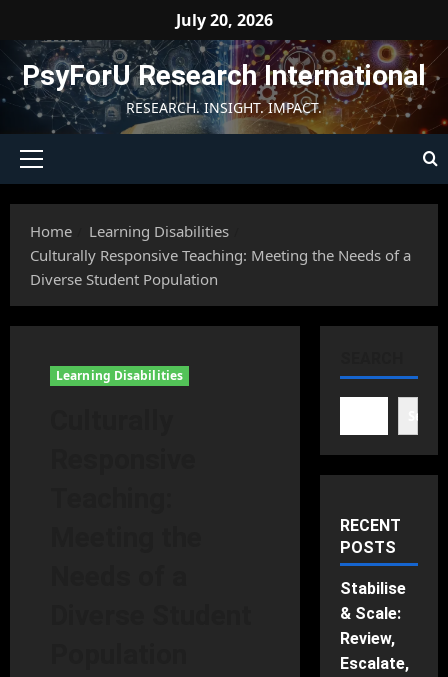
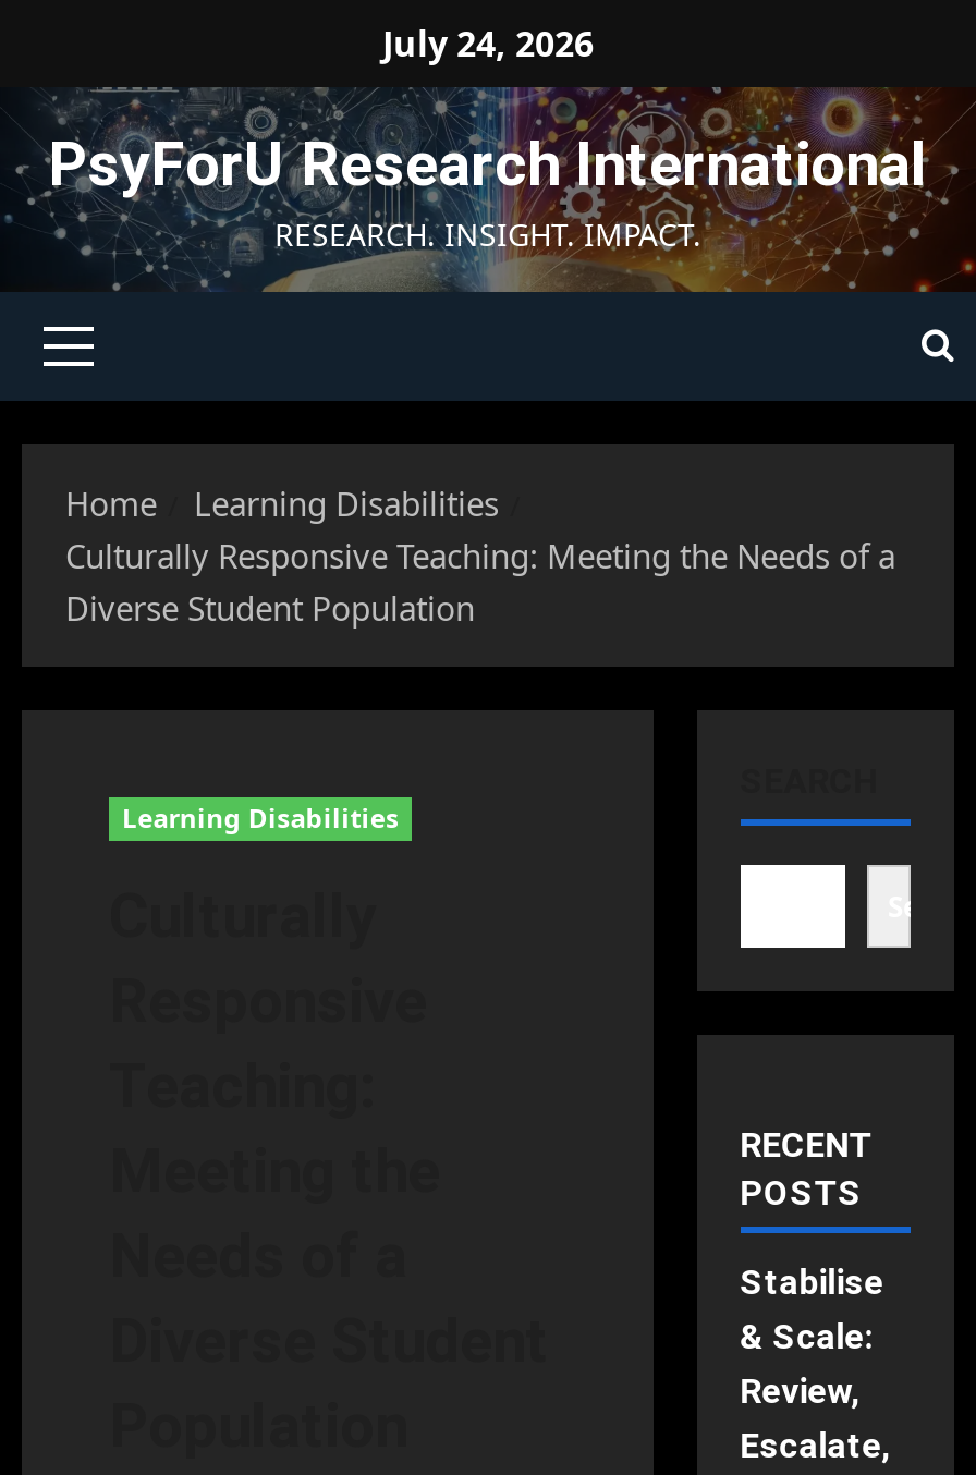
[175,9,272,31] July 20, 2026 -> [382,20,594,68] July 24, 2026

